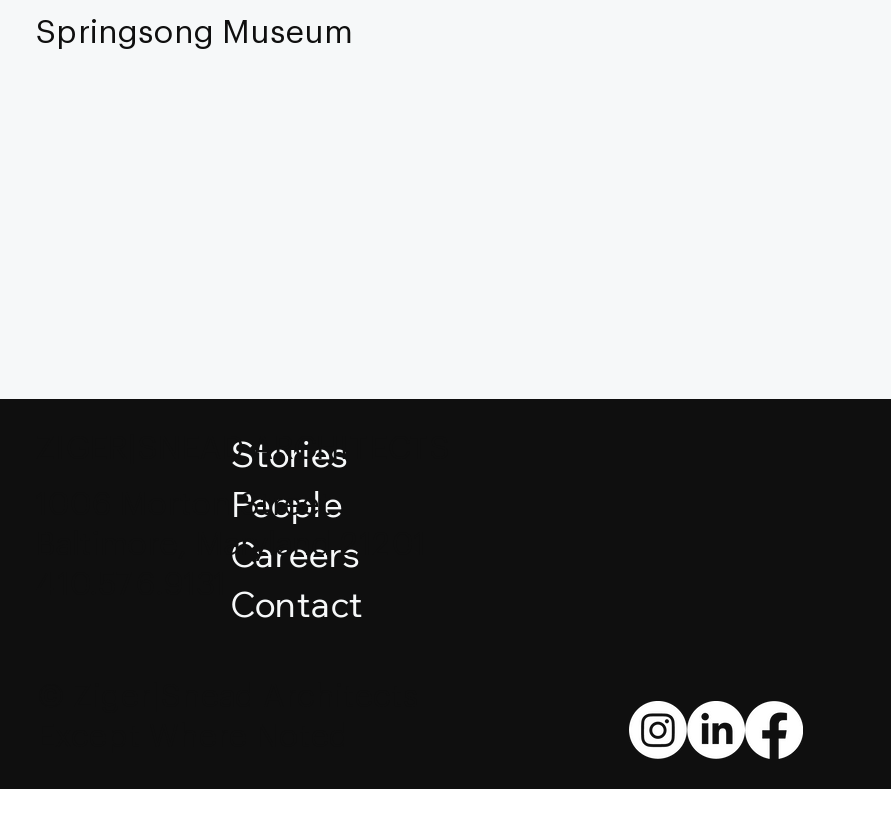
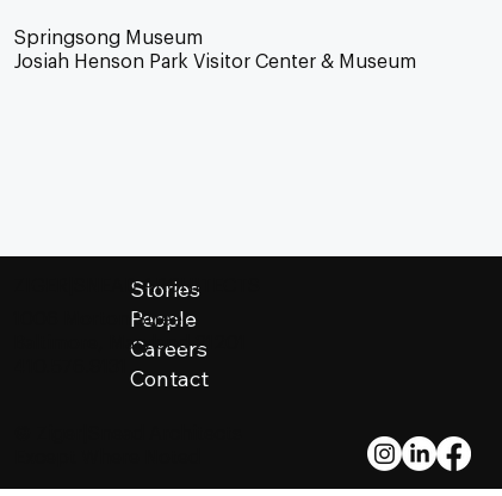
none -> [14,53,416,72] Josiah Henson Park Visitor Center & Museum

